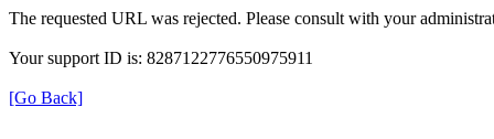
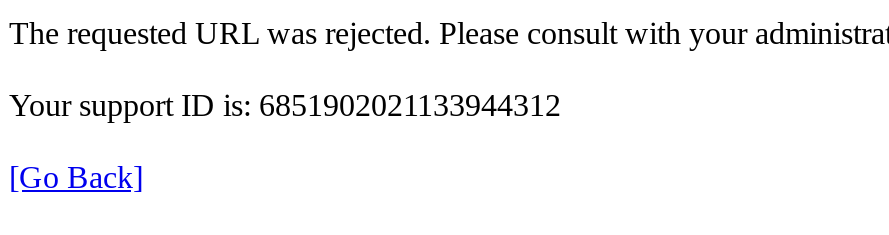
[9,49,313,67] Your support ID is: 8287122776550975911 -> [9,88,561,122] Your support ID is: 6851902021133944312

